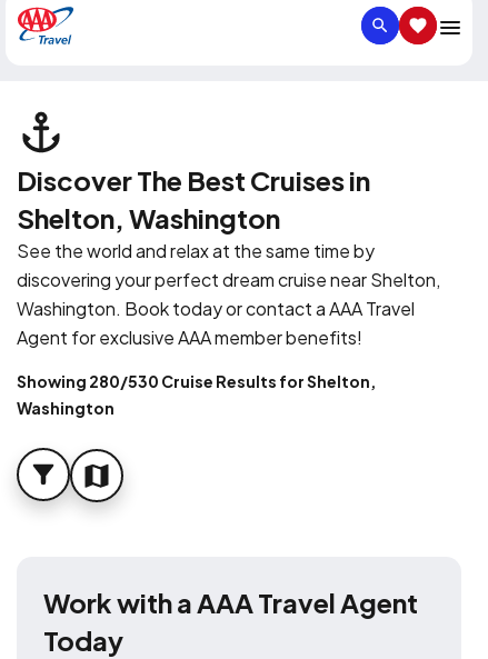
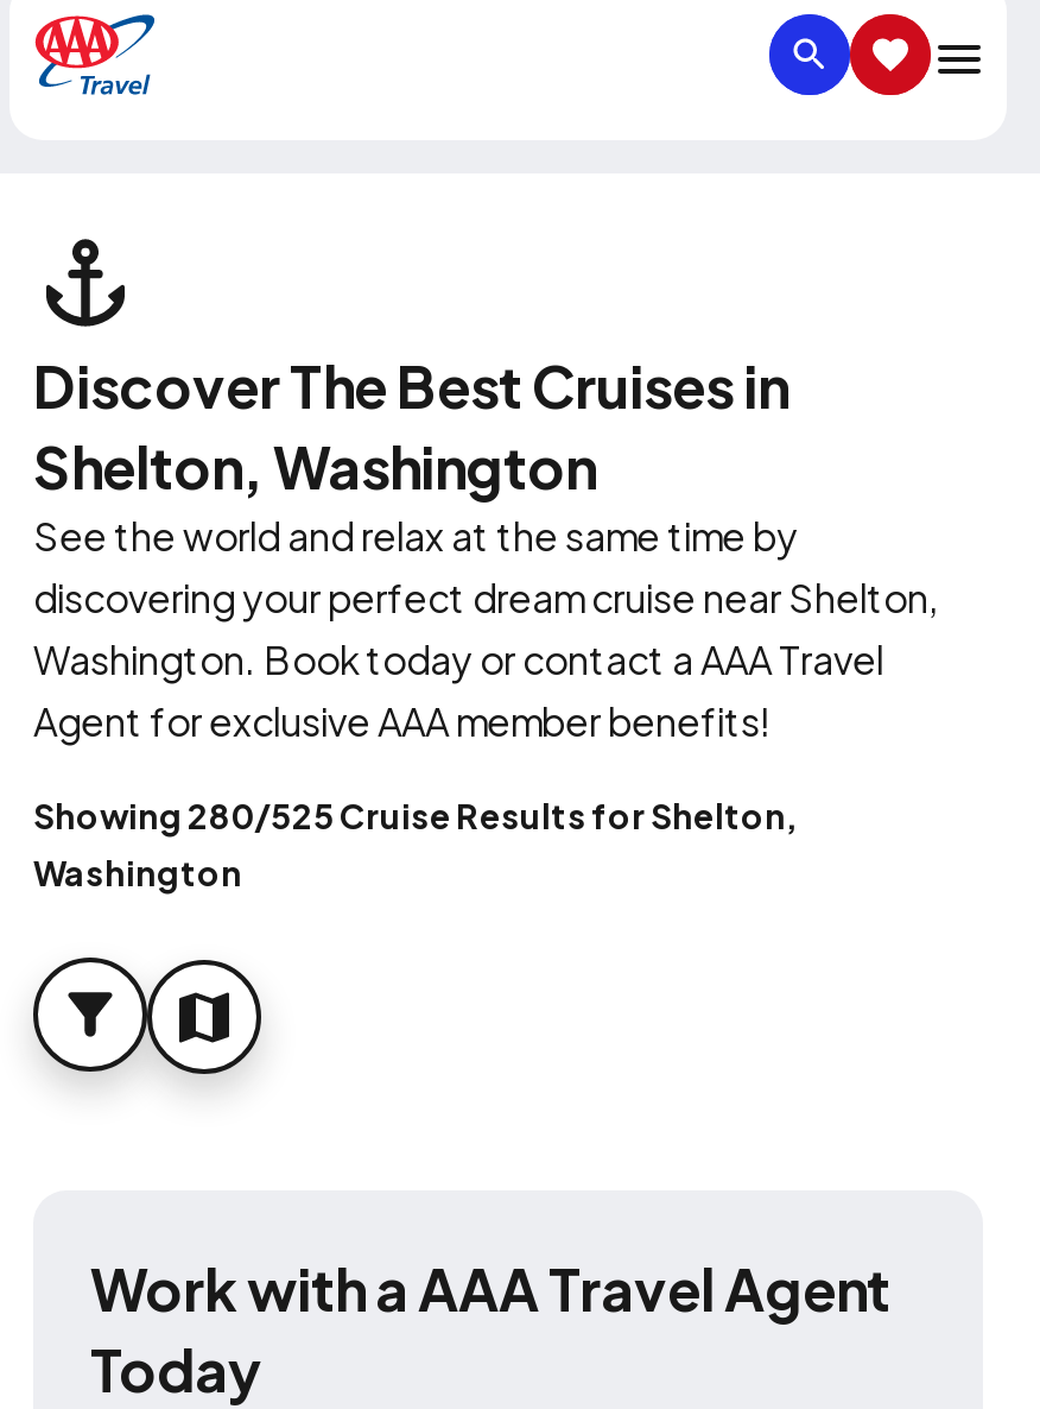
[17,371,376,391] Showing 280/530 Cruise Results for Shelton, -> [33,794,798,836] Showing 280/525 Cruise Results for Shelton,

